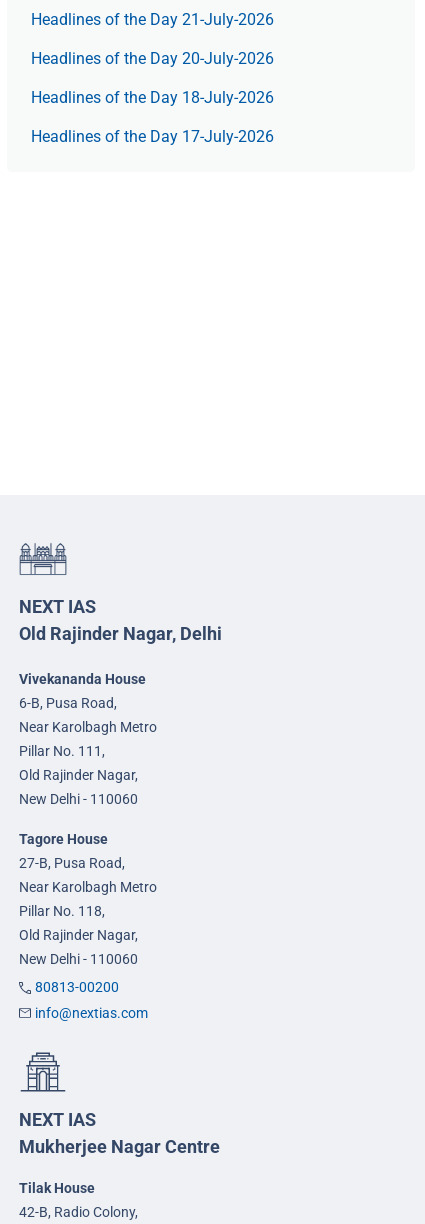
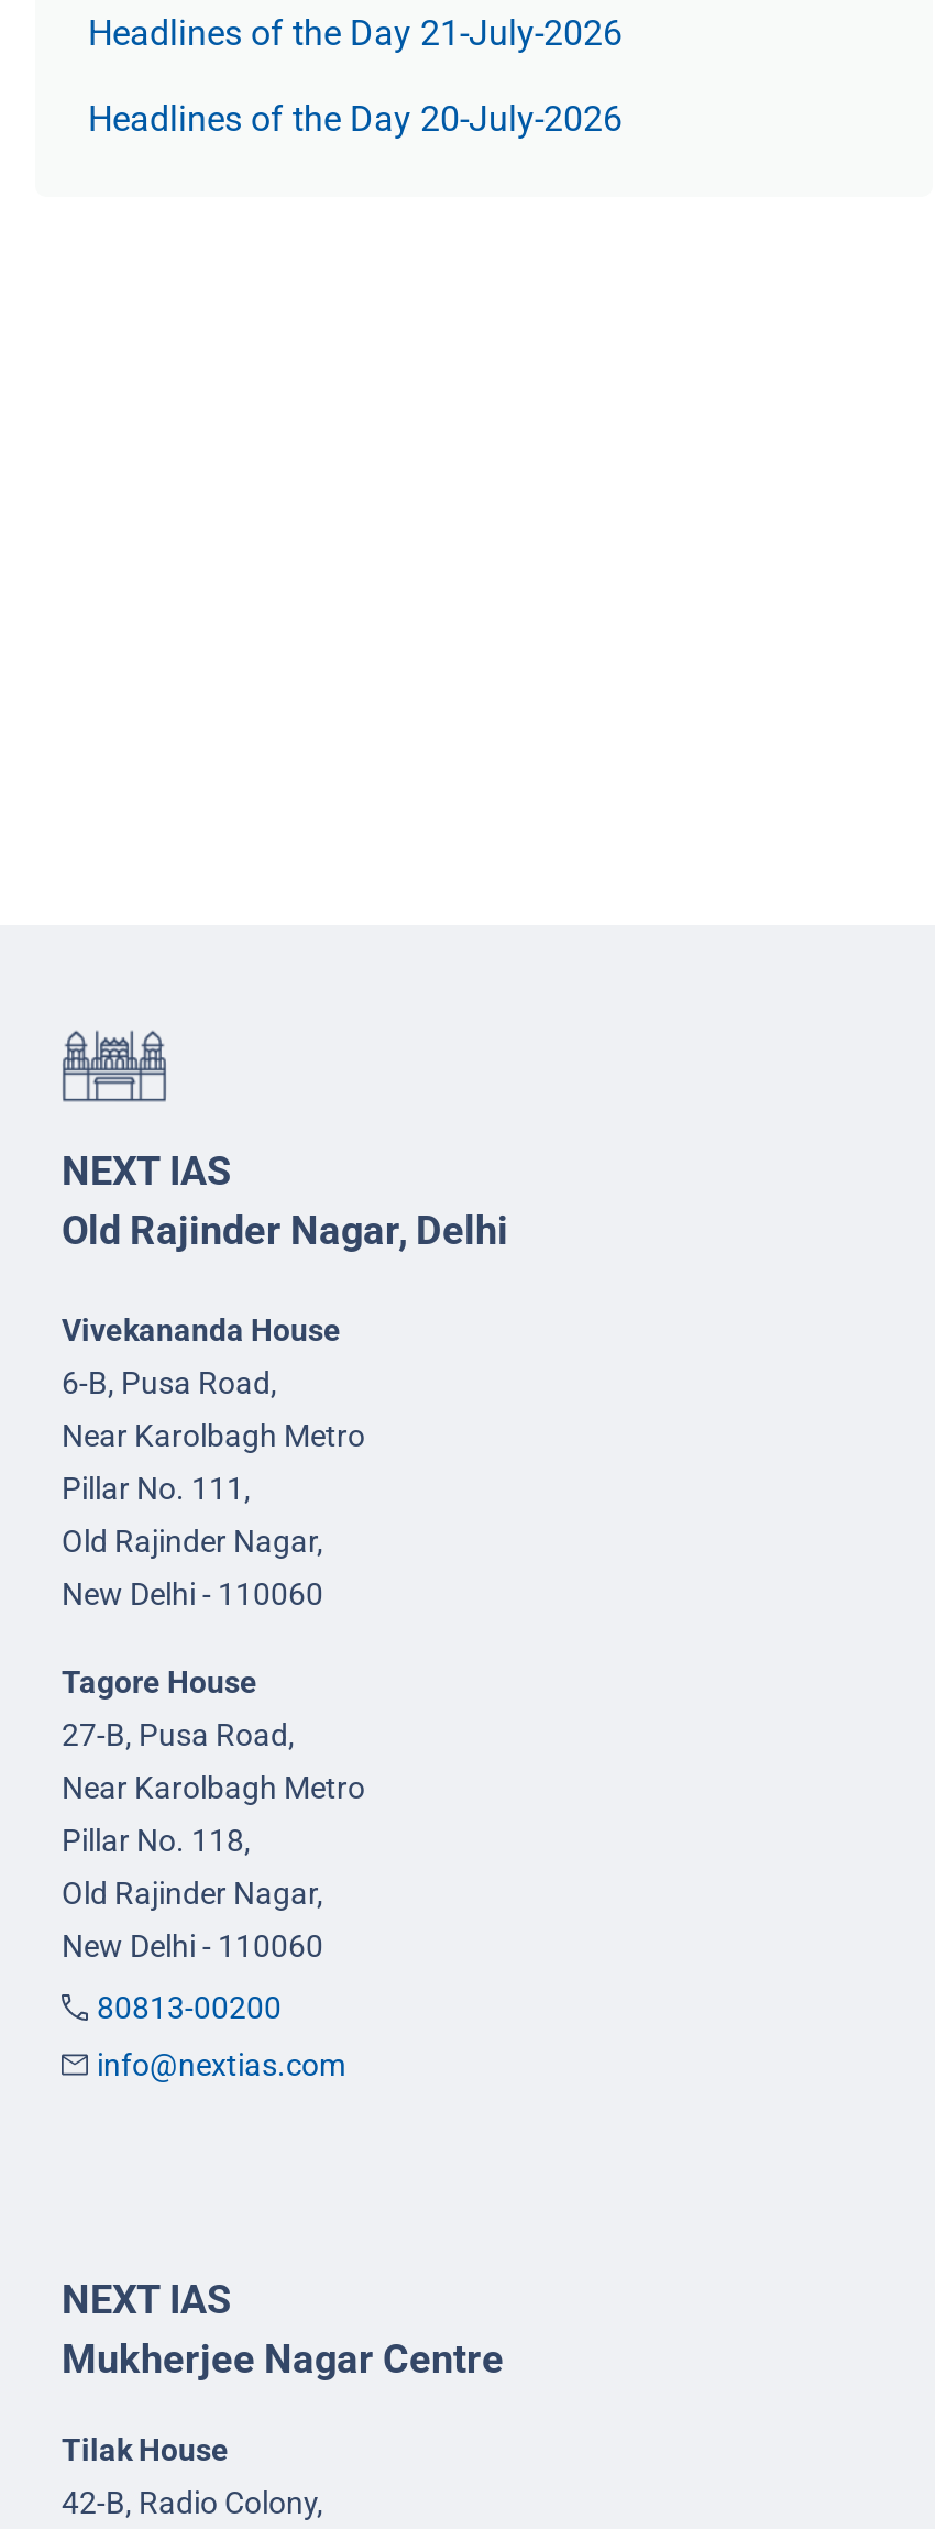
[31,88,274,146] Headlines of the Day 18-July-2026 | Headlines of the Day 17-July-2026 -> none
[20,1051,66,1093] [image] -> none

